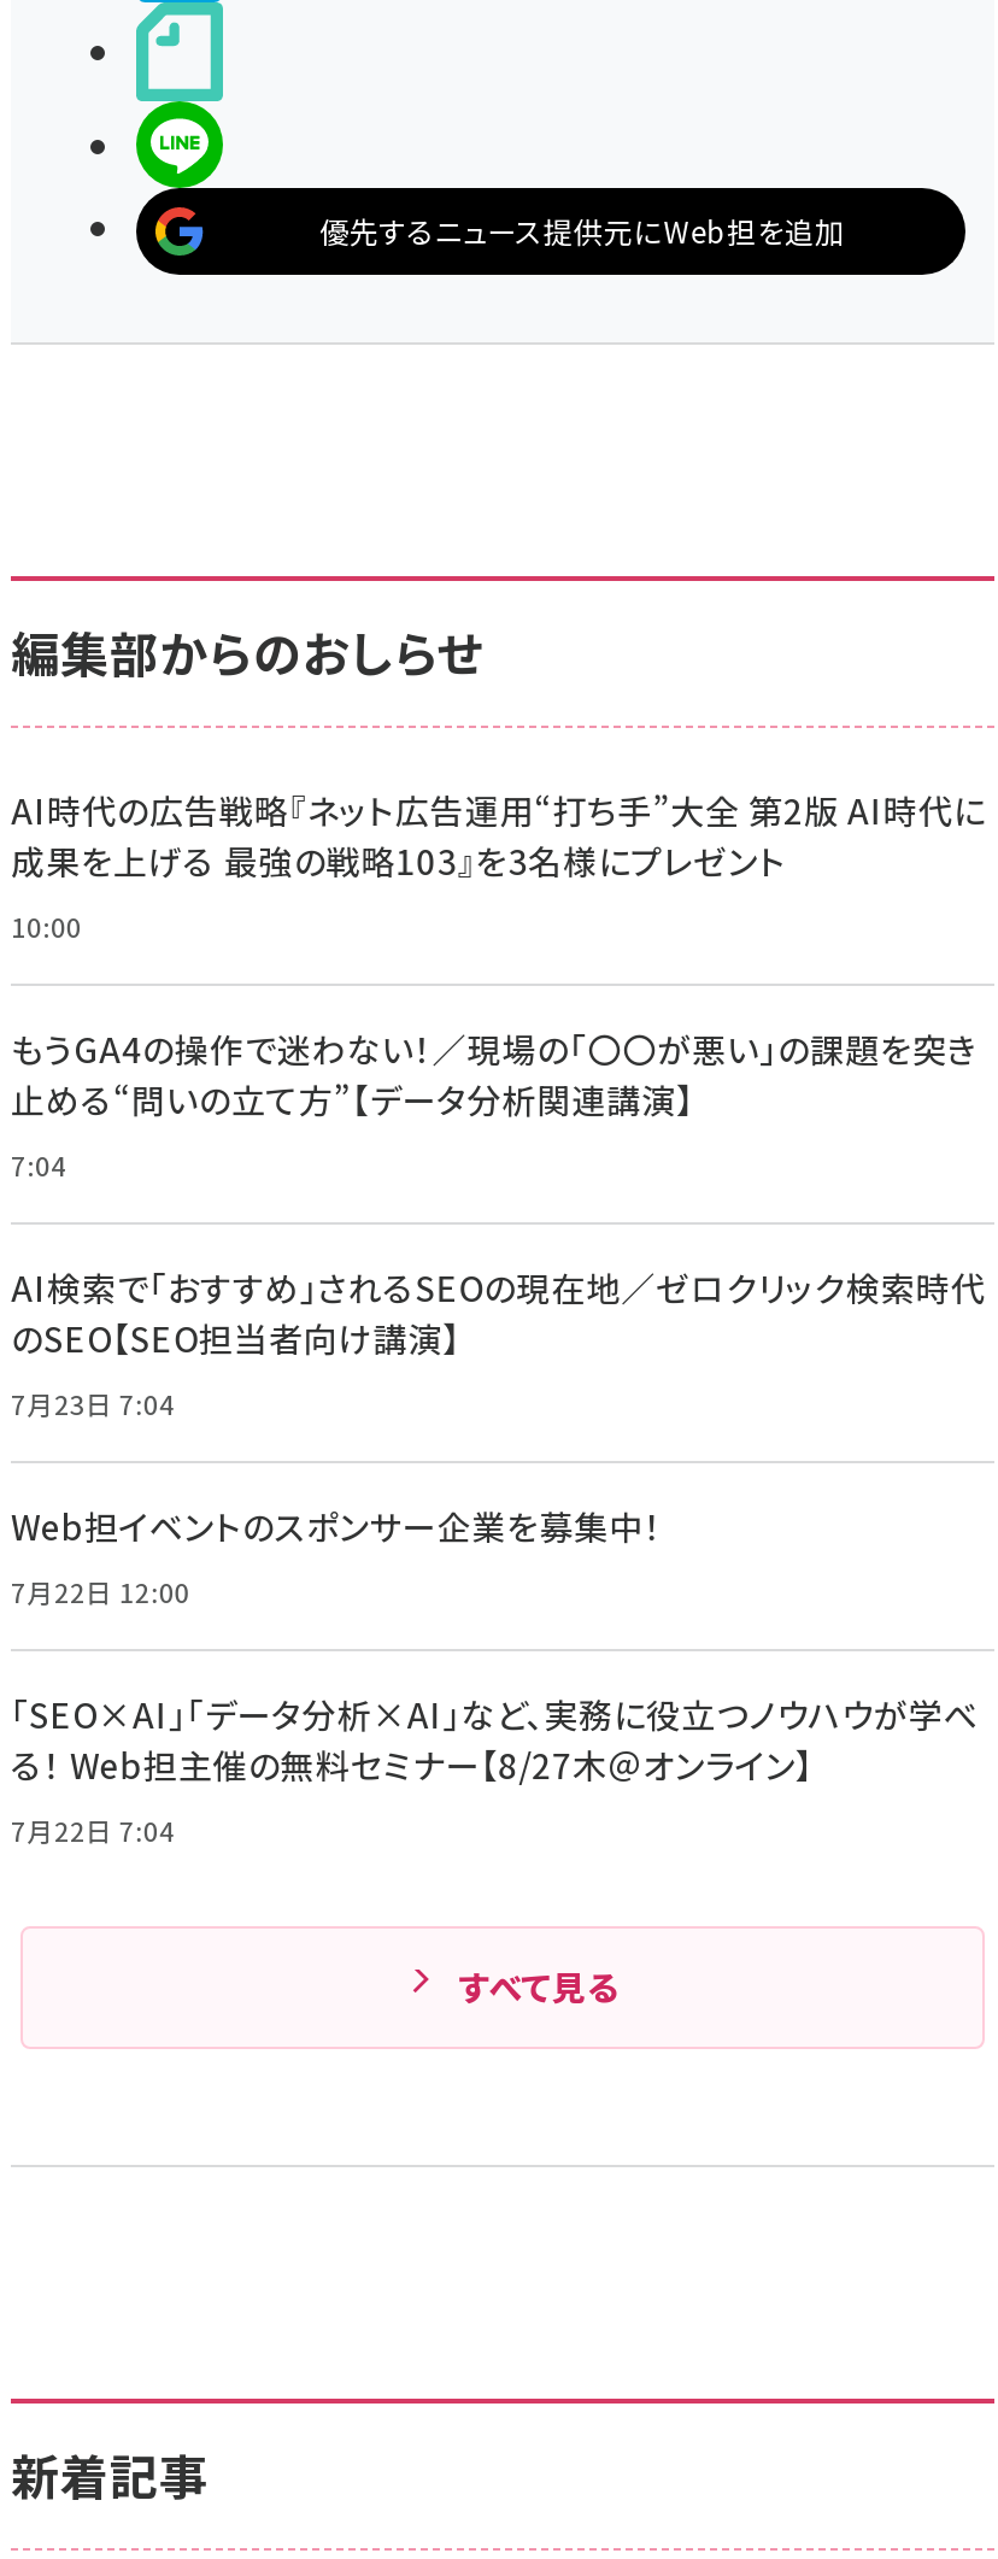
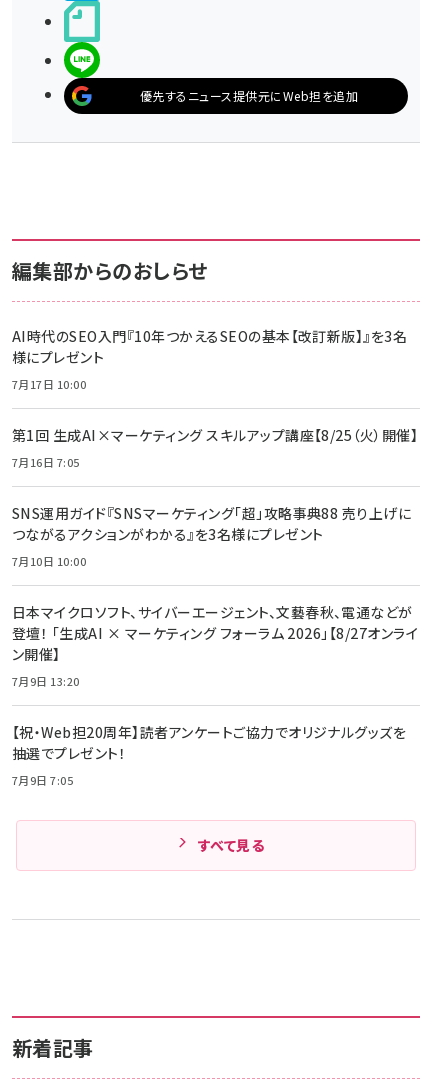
[11,785,985,944] AI時代の広告戦略『ネット広告運用“打ち手”大全 第2版 AI時代に | 成果を上げる 最強の戦略103』を3名様にプレゼント | 10:00 -> [12,325,407,391] AI時代のSEO入門『10年つかえるSEOの基本【改訂新版】』を3名 | 様にプレゼント | 7月17日 10:00
[11,1023,977,1182] もうGA4の操作で迷わない！／現場の「〇〇が悪い」の課題を突き | 止める“問いの立て方”【データ分析関連講演】 | 7:04 -> [12,424,418,469] 第1回 生成AI×マーケティング スキルアップ講座【8/25（火）開催】 | 7月16日 7:05
[11,1262,986,1421] AI検索で「おすすめ」されるSEOの現在地／ゼロクリック検索時代 | のSEO【SEO担当者向け講演】 | 7月23日 7:04 -> [12,502,411,568] SNS運用ガイド『SNSマーケティング「超」攻略事典88 売り上げに | つながるアクションがわかる』を3名様にプレゼント | 7月10日 10:00
[11,1501,662,1609] Web担イベントのスポンサー企業を募集中！ | 7月22日 12:00 -> [12,601,418,688] 日本マイクロソフト、サイバーエージェント、文藝春秋、電通などが | 登壇！ 「生成AI × マーケティング フォーラム 2026」【8/27オンライ | ン開催】 | 7月9日 13:20
[11,1689,978,1848] 「SEO×AI」「データ分析×AI」など、実務に役立つノウハウが学べ | る！ Web担主催の無料セミナー【8/27木＠オンライン】 | 7月22日 7:04 -> [12,721,406,787] 【祝・Web担20周年】読者アンケートご協力でオリジナルグッズを | 抽選でプレゼント！ | 7月9日 7:05

